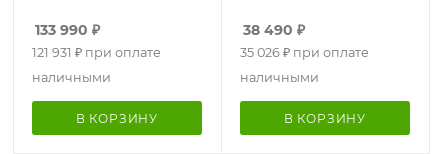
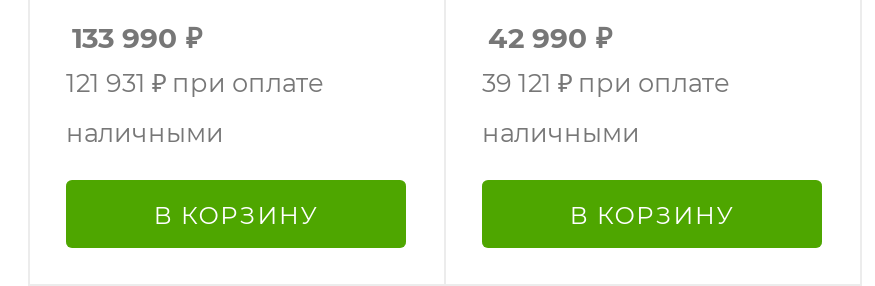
[243,21,305,39] 38 490 ₽ -> [488,20,612,56] 42 990 ₽
[240,45,369,60] 35 026 ₽ при оплате -> [482,68,730,98] 39 121 ₽ при оплате

